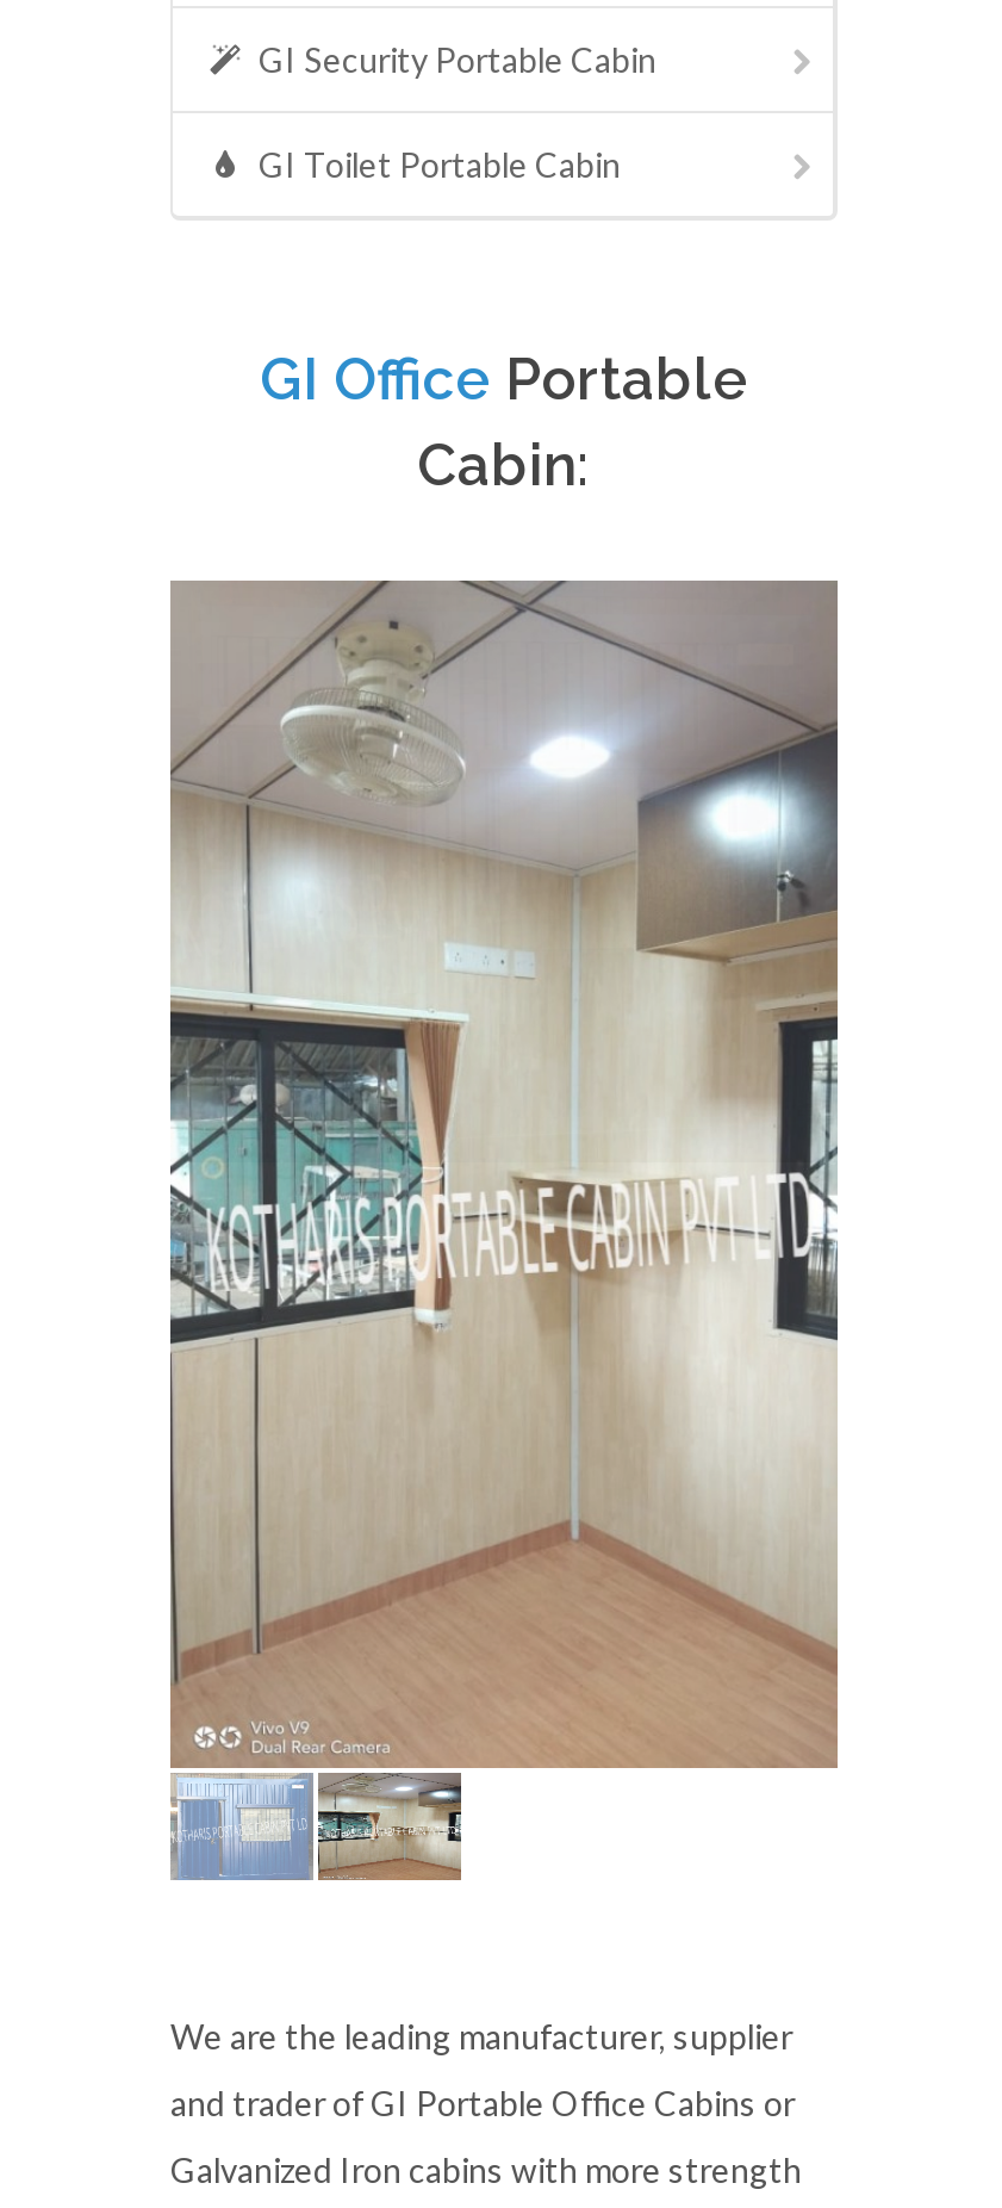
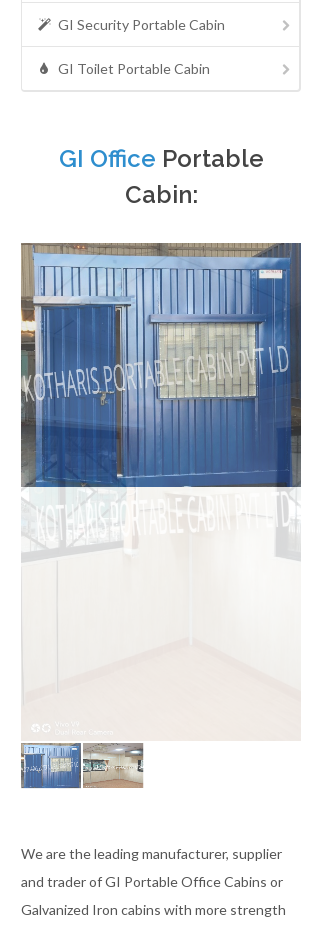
[168,581,840,1880] [image] -> [20,243,302,789] [image]

